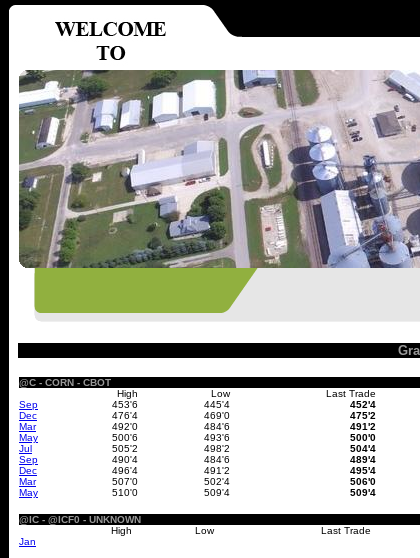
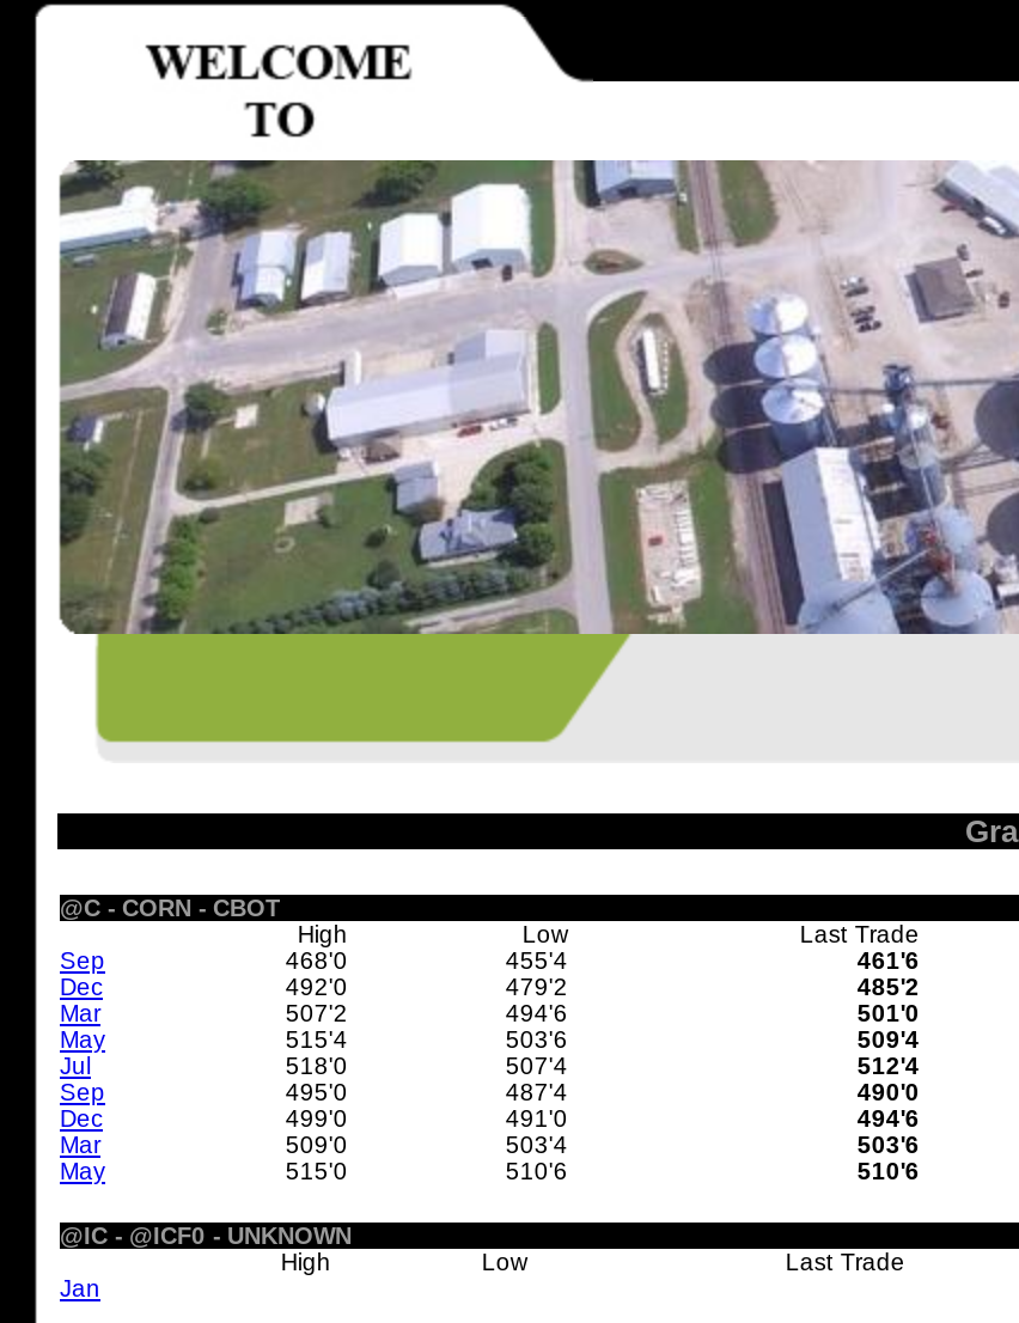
[112,399,138,410] 453'6 -> [285,947,348,974] 468'0
[204,399,230,410] 445'4 -> [505,947,568,974] 455'4
[350,399,376,410] 452'4 -> [857,947,919,974] 461'6
[112,410,138,421] 476'4 -> [285,974,348,1000] 492'0
[204,410,230,421] 469'0 -> [505,974,568,1000] 479'2
[350,410,376,421] 475'2 -> [857,974,919,1000] 485'2
[112,421,138,432] 492'0 -> [285,1000,348,1026] 507'2
[204,421,230,432] 484'6 -> [505,1000,568,1026] 494'6
[350,421,376,432] 491'2 -> [857,1000,919,1026] 501'0
[112,432,138,443] 500'6 -> [285,1026,348,1053] 515'4
[204,432,230,443] 493'6 -> [505,1026,568,1053] 503'6
[350,432,376,443] 500'0 -> [857,1026,919,1053] 509'4
[112,443,138,454] 505'2 -> [285,1053,348,1079] 518'0
[204,443,230,454] 498'2 -> [505,1053,568,1079] 507'4
[350,443,376,454] 504'4 -> [857,1053,919,1079] 512'4
[112,454,138,465] 490'4 -> [285,1079,348,1105] 495'0
[204,454,230,465] 484'6 -> [505,1079,568,1105] 487'4
[350,454,376,465] 489'4 -> [857,1079,919,1105] 490'0
[112,465,138,476] 496'4 -> [285,1105,348,1132] 499'0
[204,465,230,476] 491'2 -> [505,1105,568,1132] 491'0
[350,465,376,476] 495'4 -> [857,1105,919,1132] 494'6
[112,476,138,487] 507'0 -> [285,1132,348,1158] 509'0
[204,476,230,487] 502'4 -> [505,1132,568,1158] 503'4
[350,476,376,487] 506'0 -> [857,1132,919,1158] 503'6
[112,487,138,498] 510'0 -> [285,1158,348,1184] 515'0
[204,487,230,498] 509'4 -> [505,1158,568,1184] 510'6
[350,487,376,498] 509'4 -> [857,1158,919,1184] 510'6

